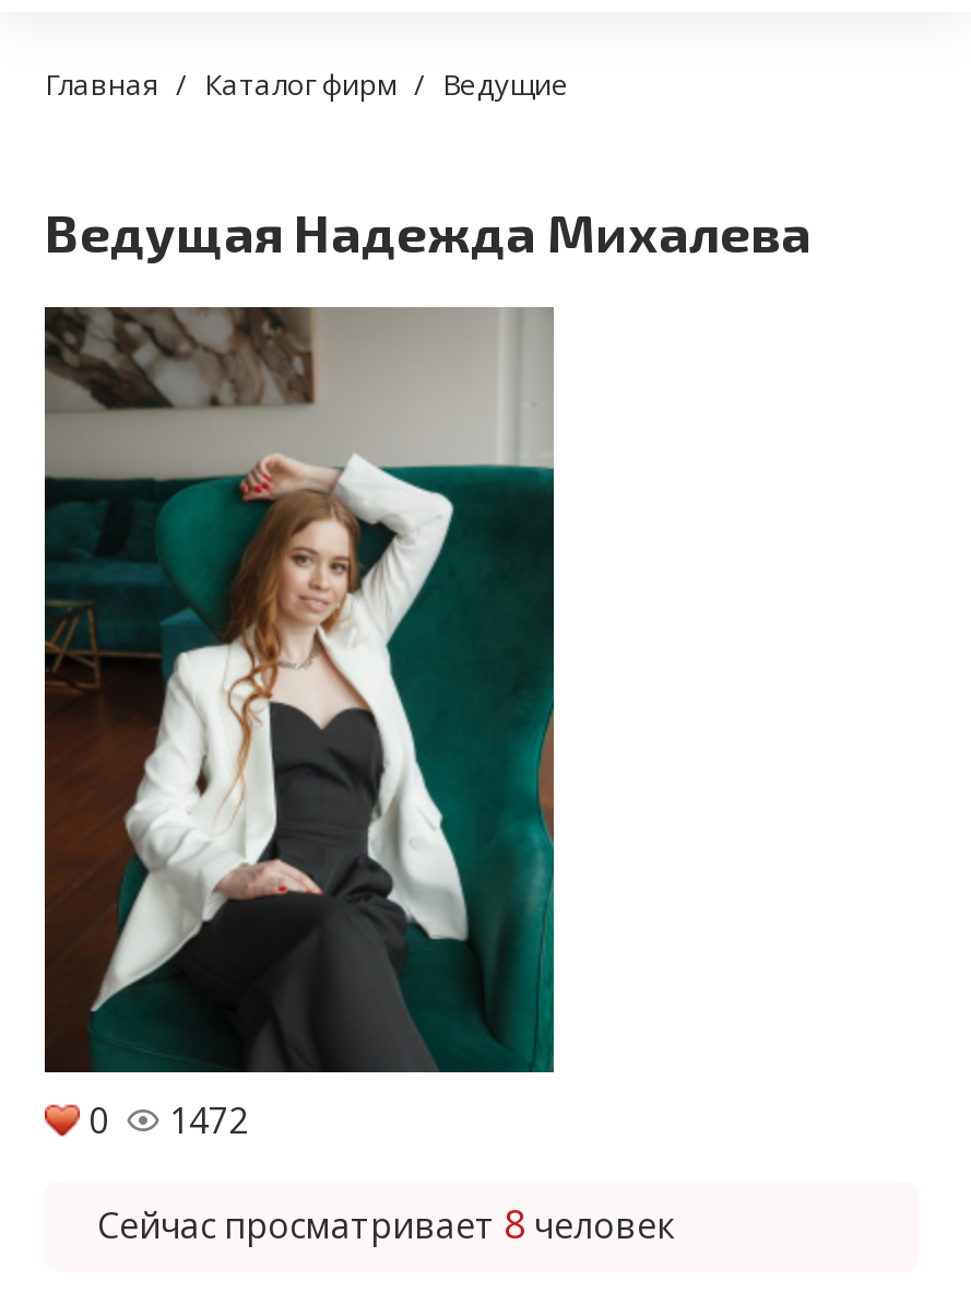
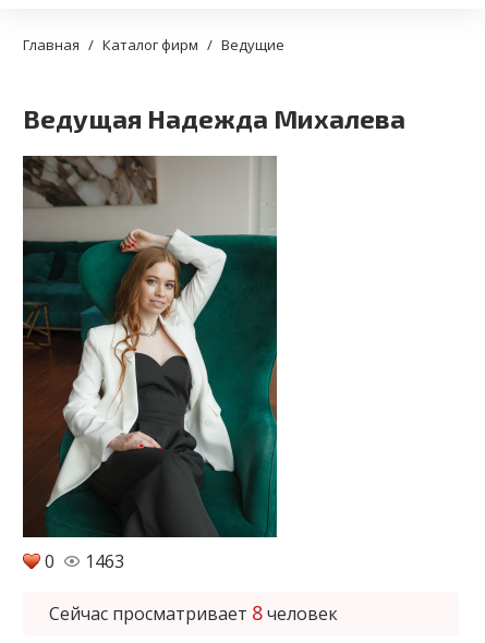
[88,1097,248,1145] 0 1472 -> [45,549,124,573] 0 1463

